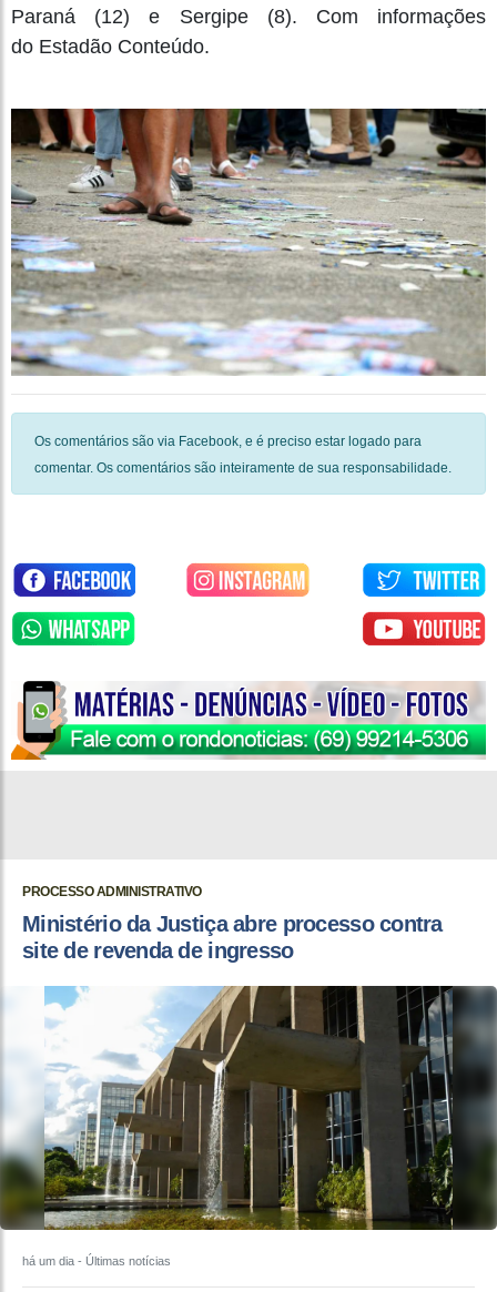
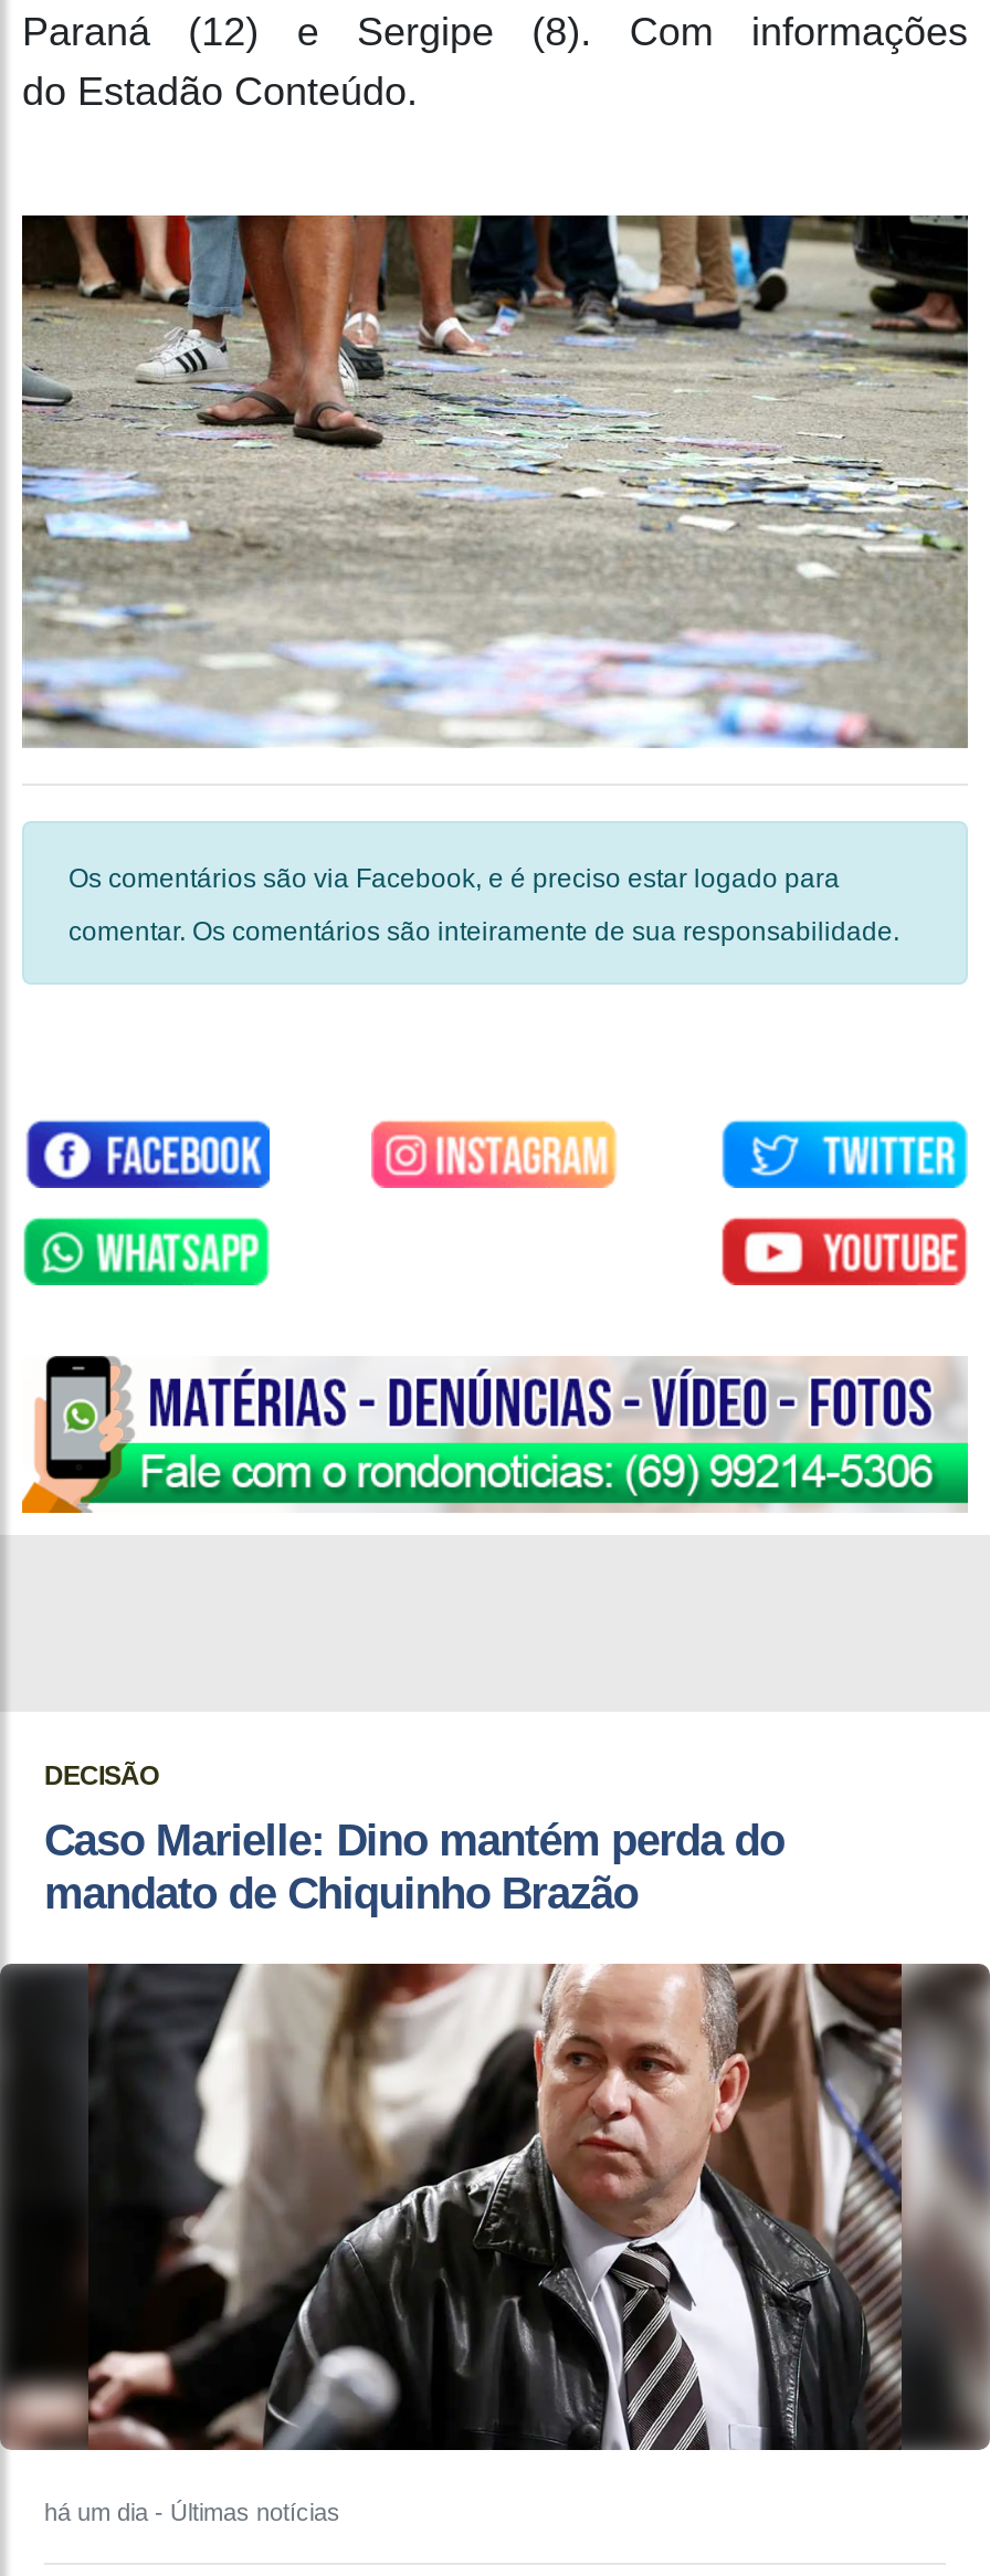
[22,884,201,899] PROCESSO ADMINISTRATIVO -> [44,1760,158,1791] DECISÃO
[22,911,442,962] Ministério da Justiça abre processo contra | site de revenda de ingresso -> [44,1815,784,1917] Caso Marielle: Dino mantém perda do | mandato de Chiquinho Brazão
[3,985,494,1231] [image] -> [7,1962,983,2452] [image]

